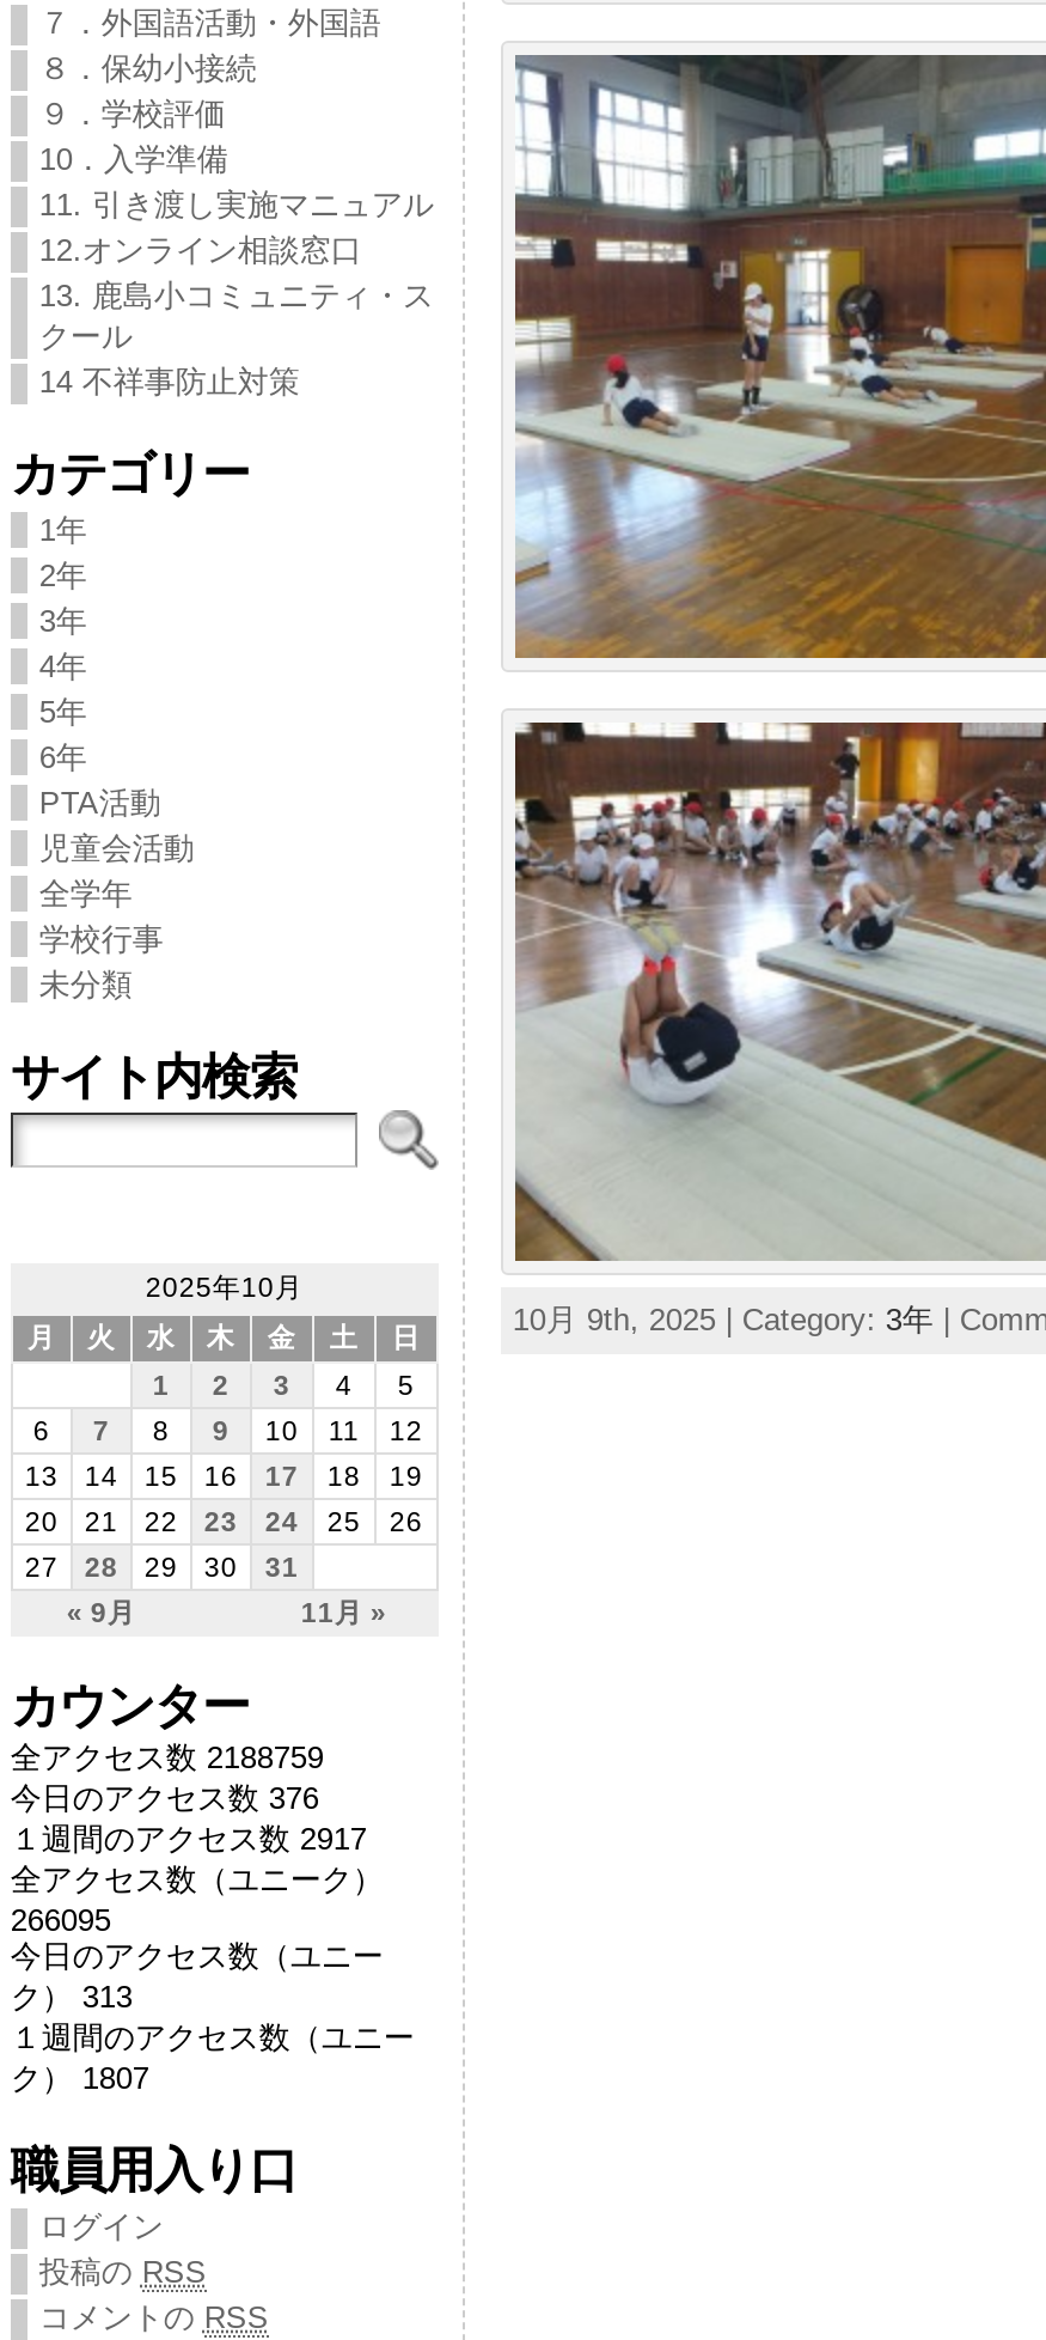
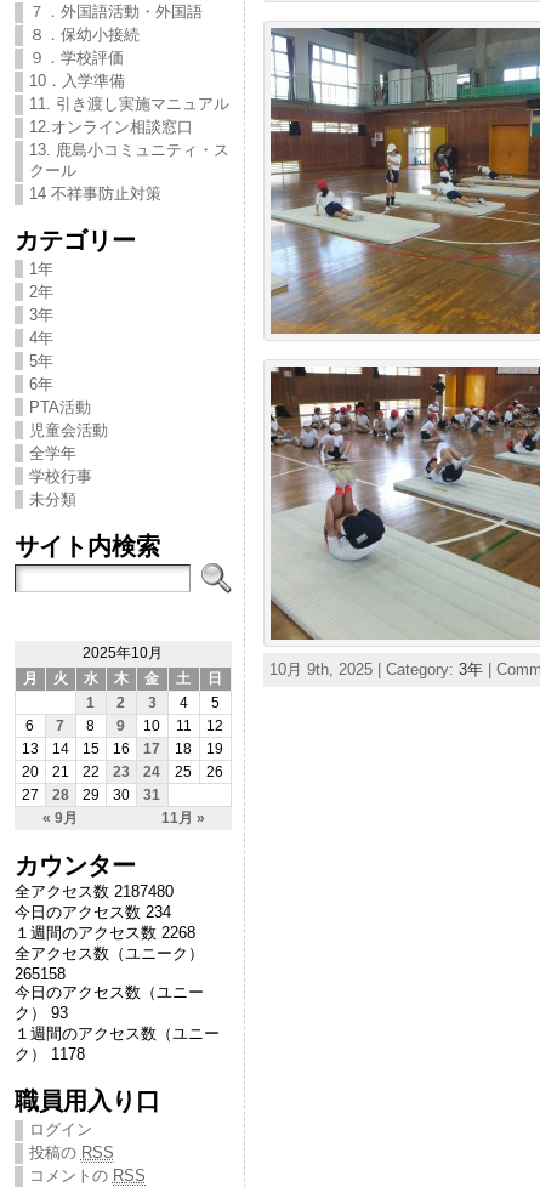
[11,1739,324,1775] 全アクセス数 2188759 -> [14,882,173,901] 全アクセス数 2187480
[11,1780,319,1816] 今日のアクセス数 376 -> [14,903,171,921] 今日のアクセス数 234
[11,1821,367,1857] １週間のアクセス数 2917 -> [14,924,195,942] １週間のアクセス数 2268
[11,1902,111,1938] 266095 -> [14,965,65,983] 265158
[11,1979,132,2015] ク） 313 -> [14,1004,68,1022] ク） 93
[11,2060,149,2096] ク） 1807 -> [14,1045,85,1063] ク） 1178

